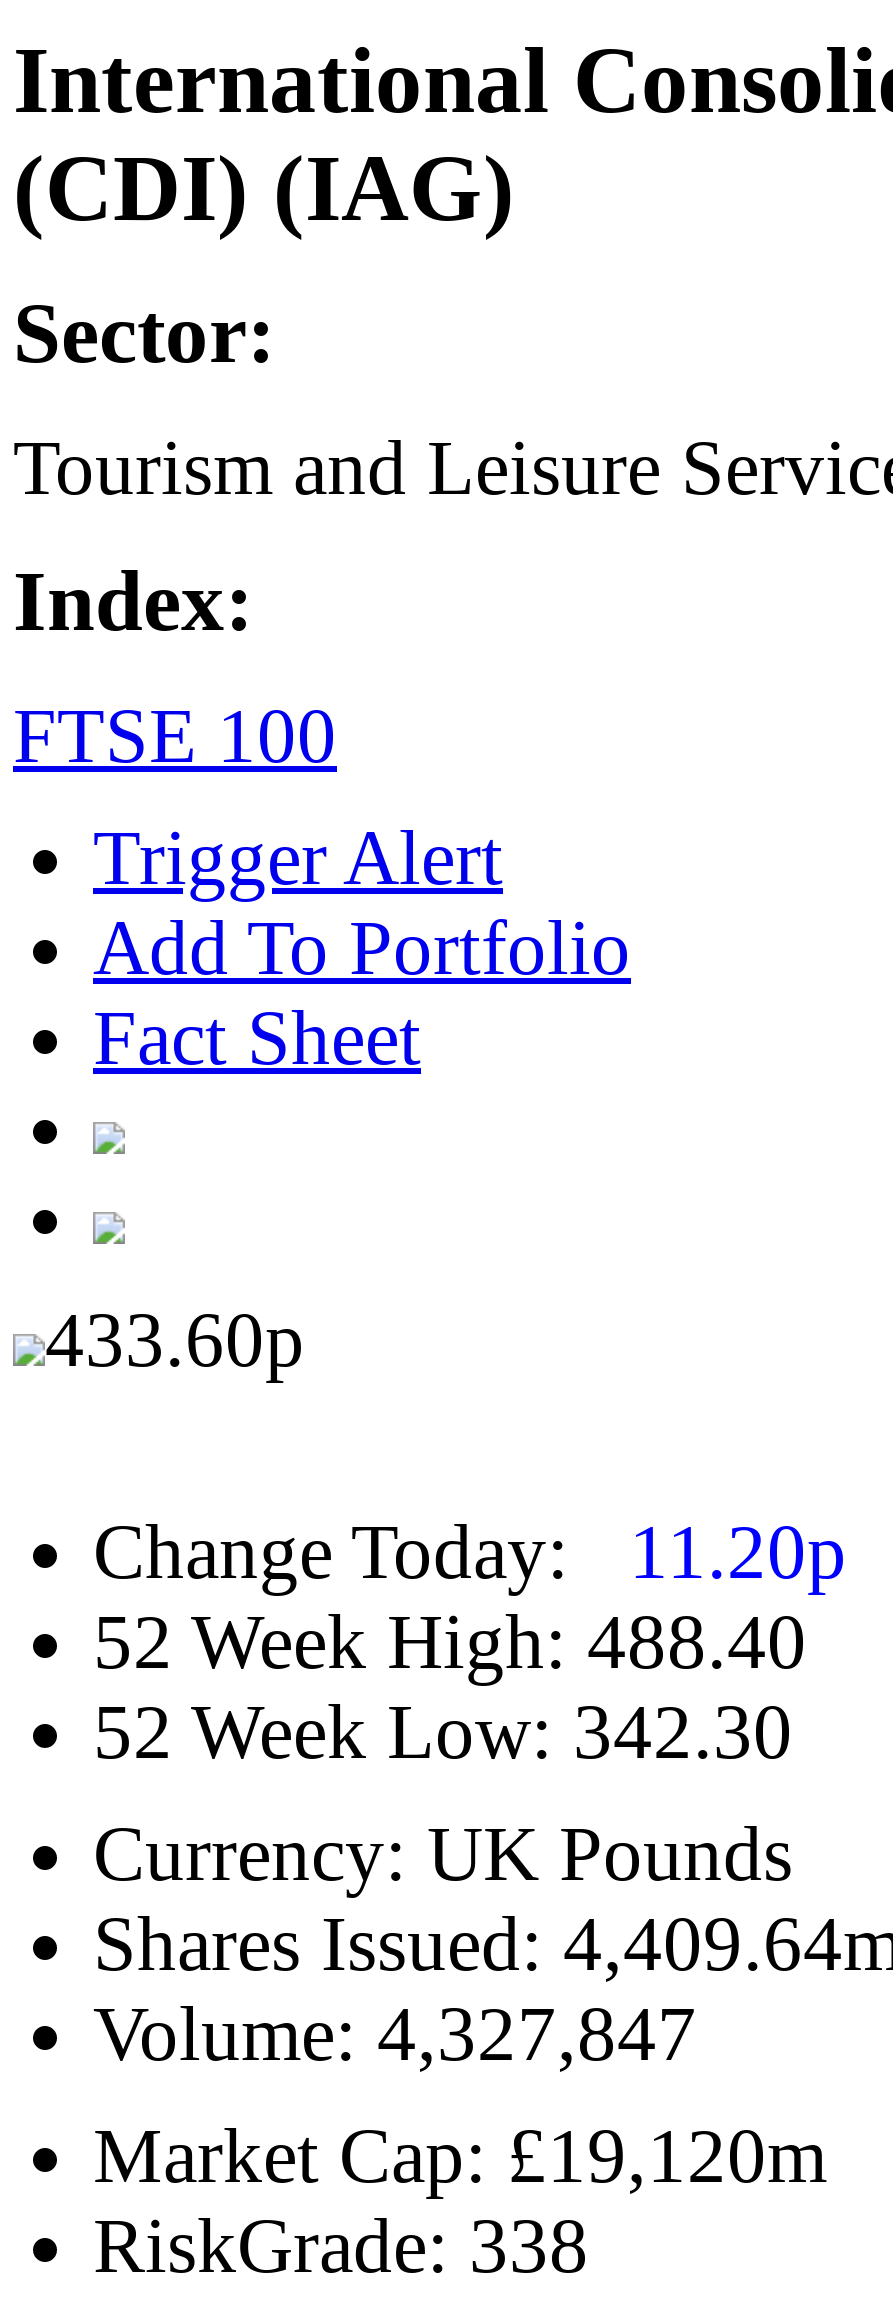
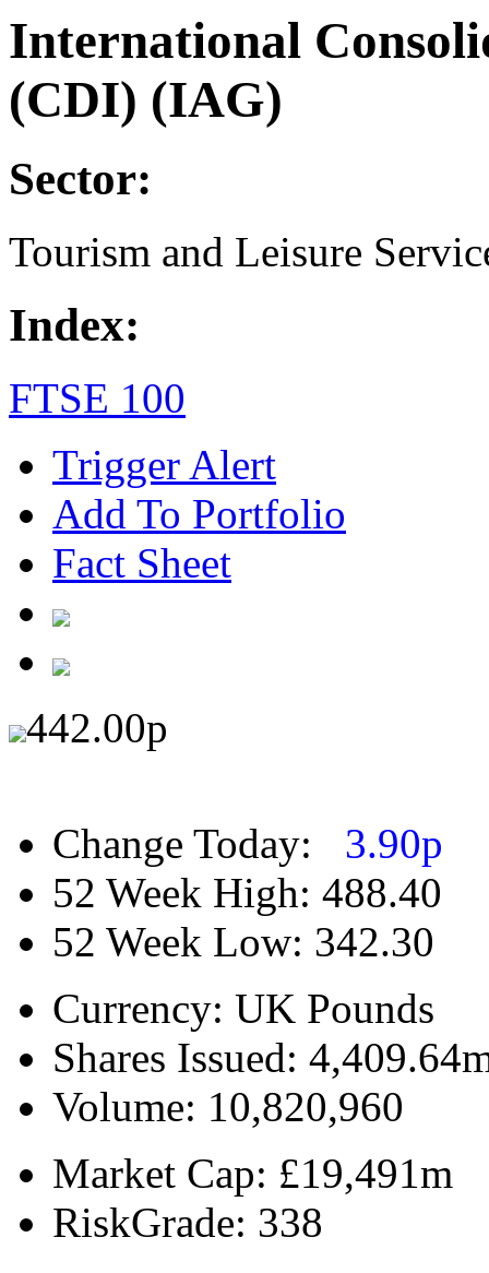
[45,1296,305,1382] 433.60p -> [26,704,168,751] 442.00p
[93,1508,847,1594] Change Today: 11.20p -> [52,820,443,867] Change Today: 3.90p
[93,1990,697,2076] Volume: 4,327,847 -> [52,1083,404,1130] Volume: 10,820,960
[93,2112,827,2198] Market Cap: £19,120m -> [52,1150,453,1197] Market Cap: £19,491m

